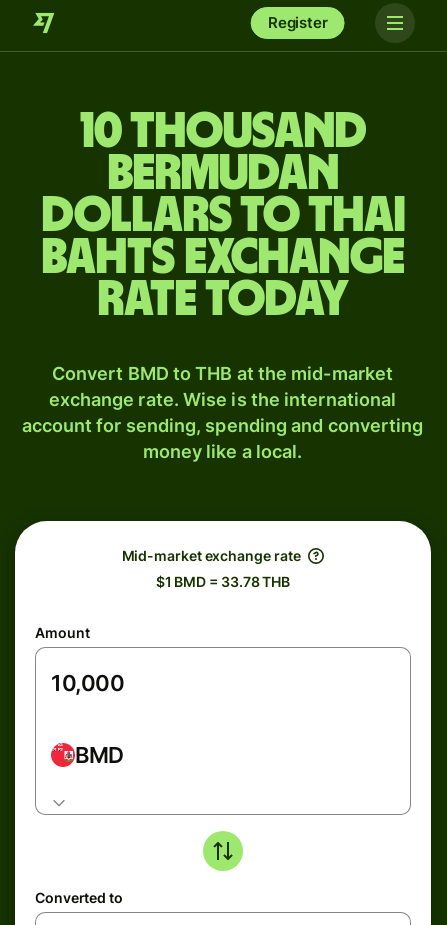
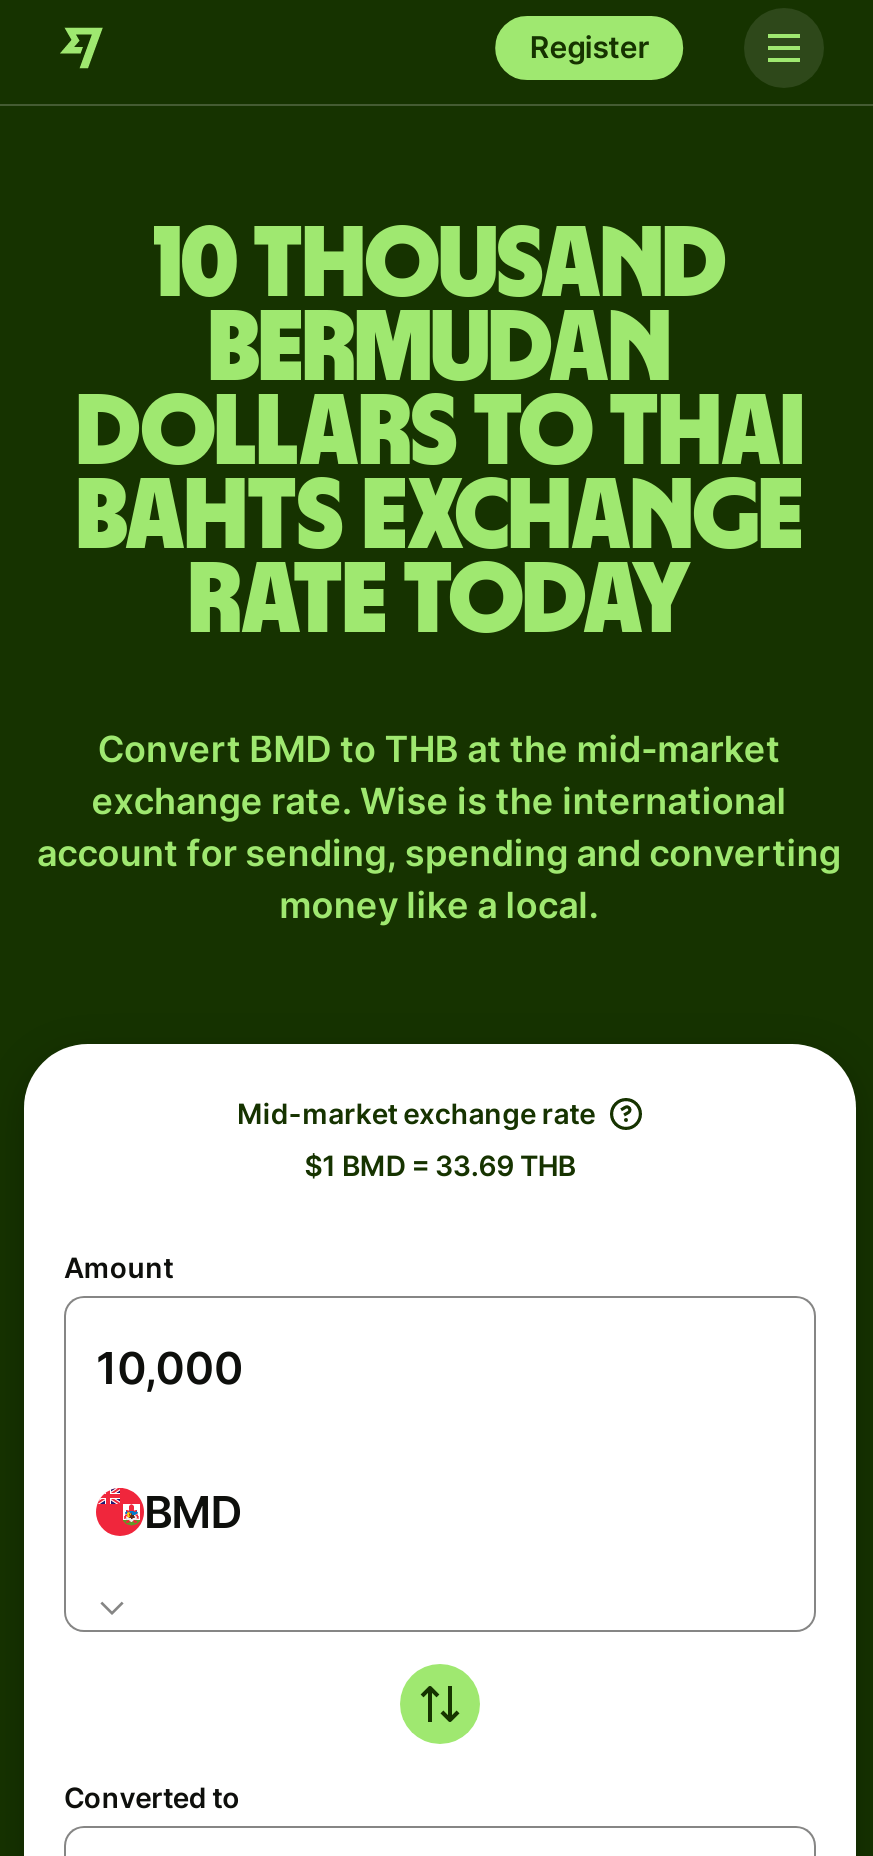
[156,573,290,590] $1 BMD = 33.78 THB -> [304,1148,576,1182] $1 BMD = 33.69 THB

